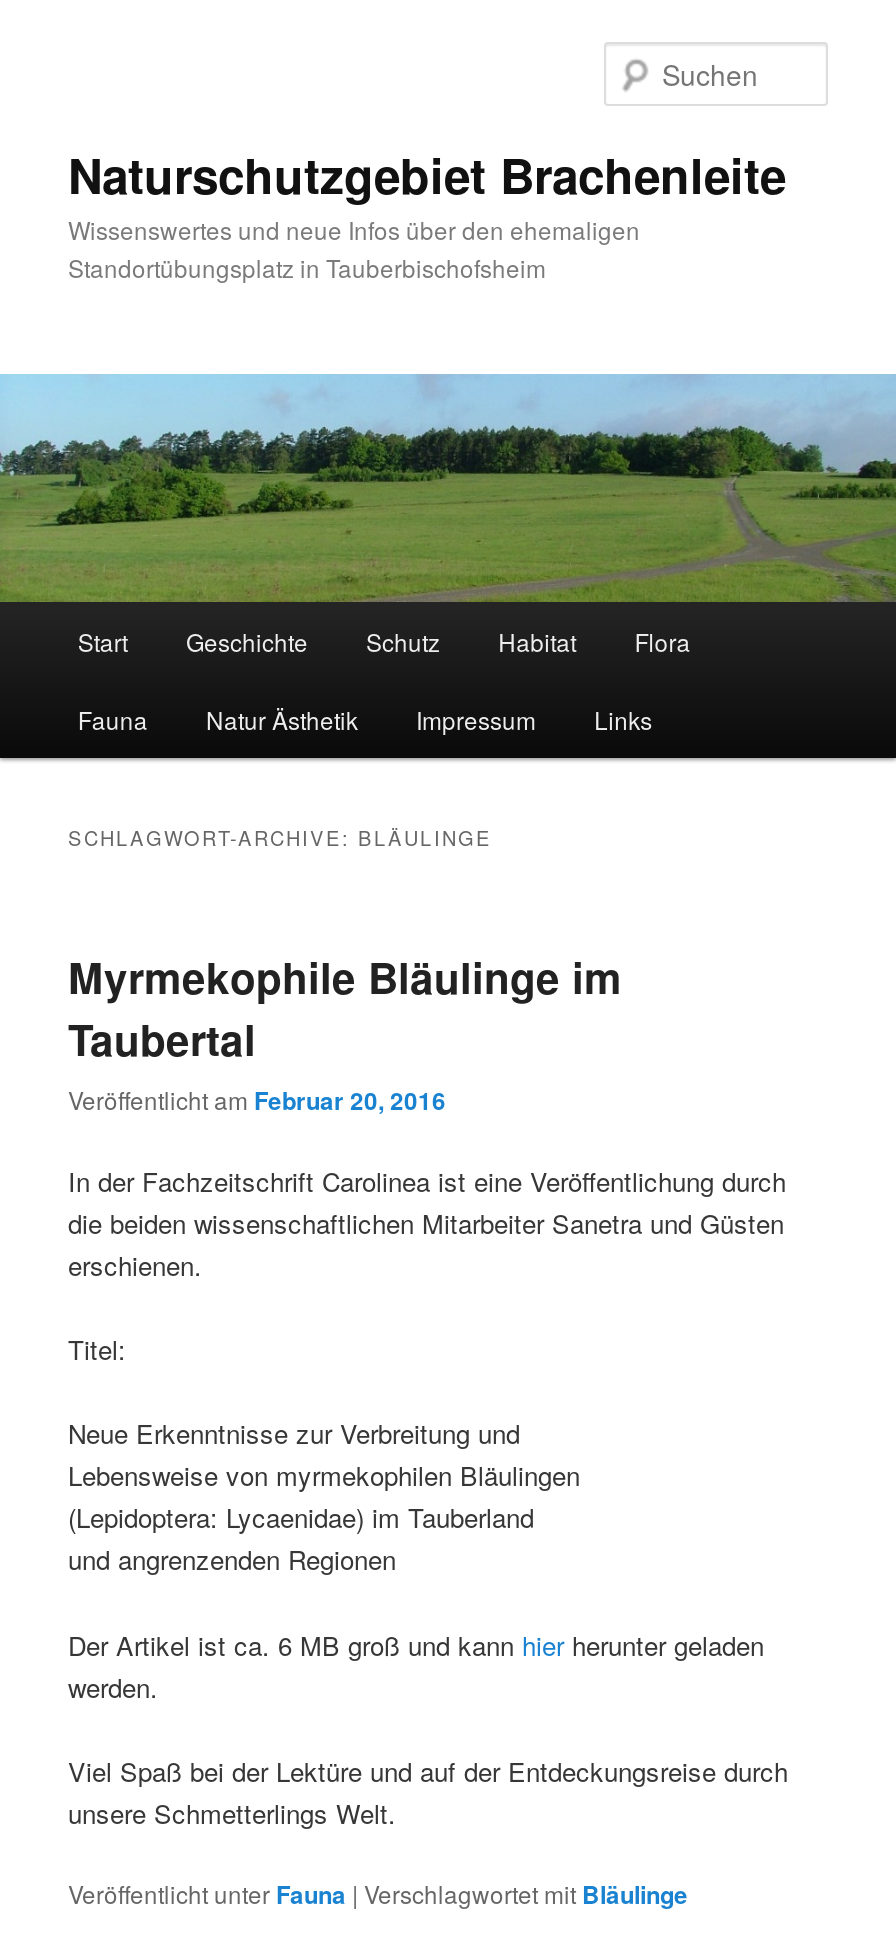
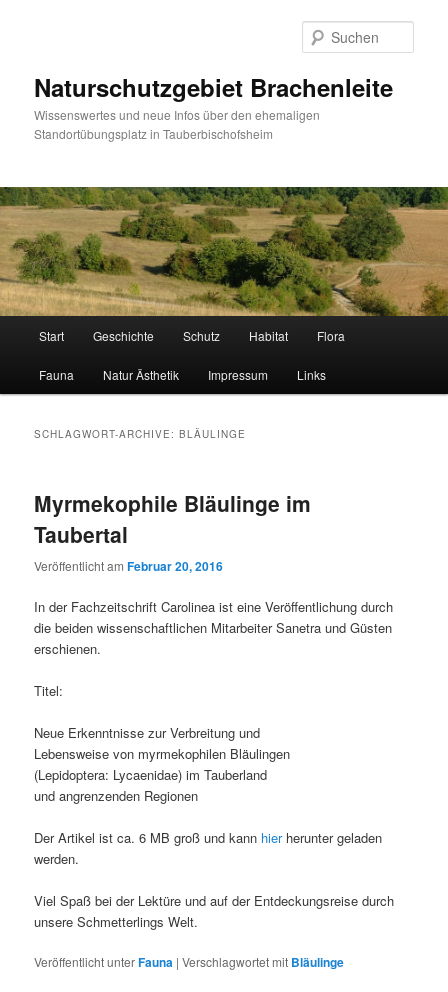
[6,374,890,604] [image] -> [3,186,445,316] [image]

